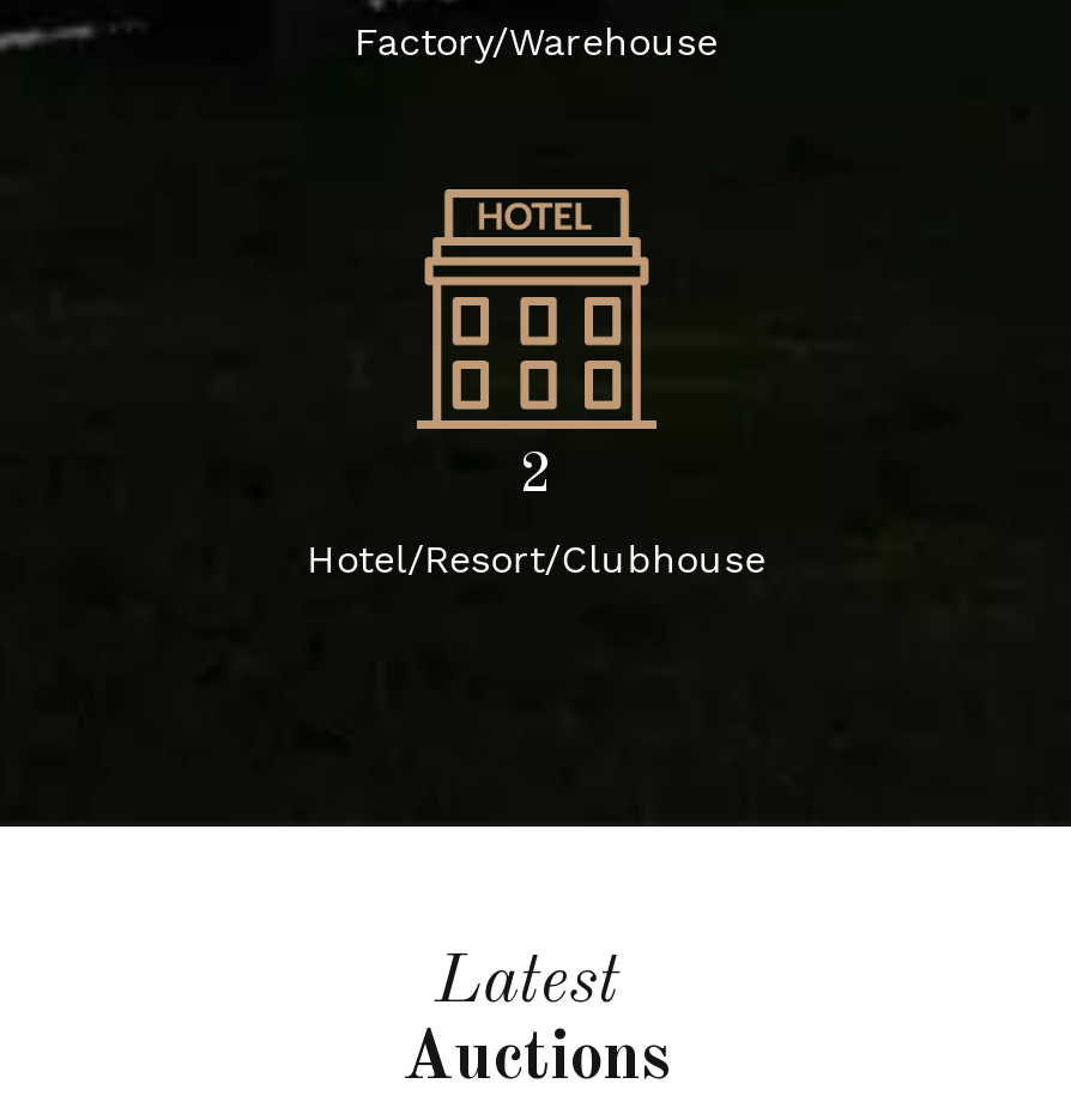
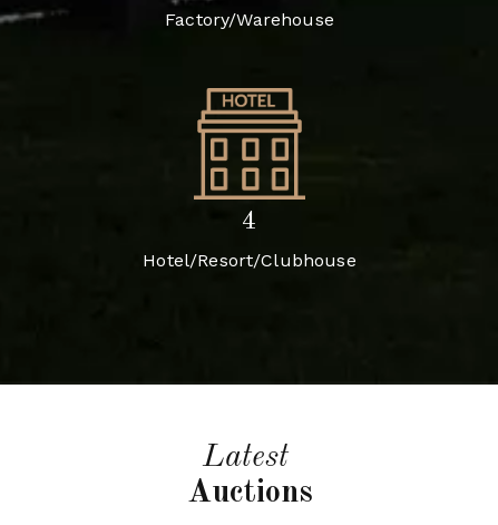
[520,447,553,504] 2 -> [242,208,257,235] 4

